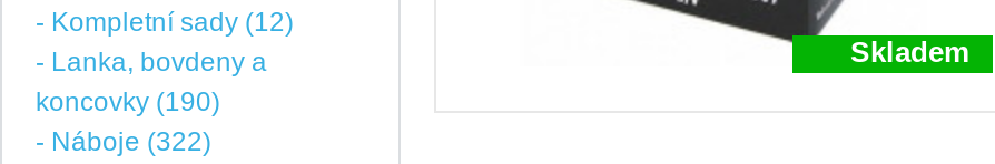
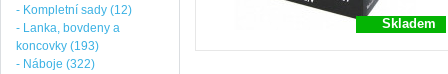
[36,86,220,117] koncovky (190) -> [16,39,99,53] koncovky (193)

